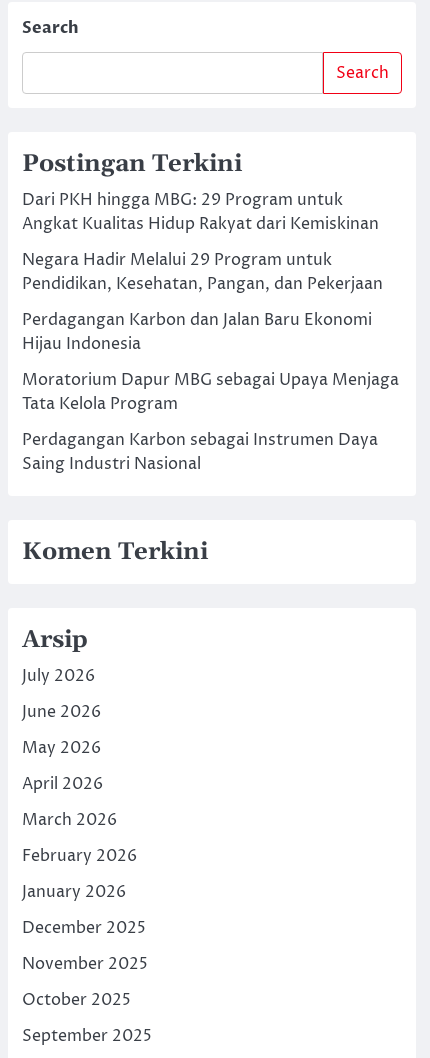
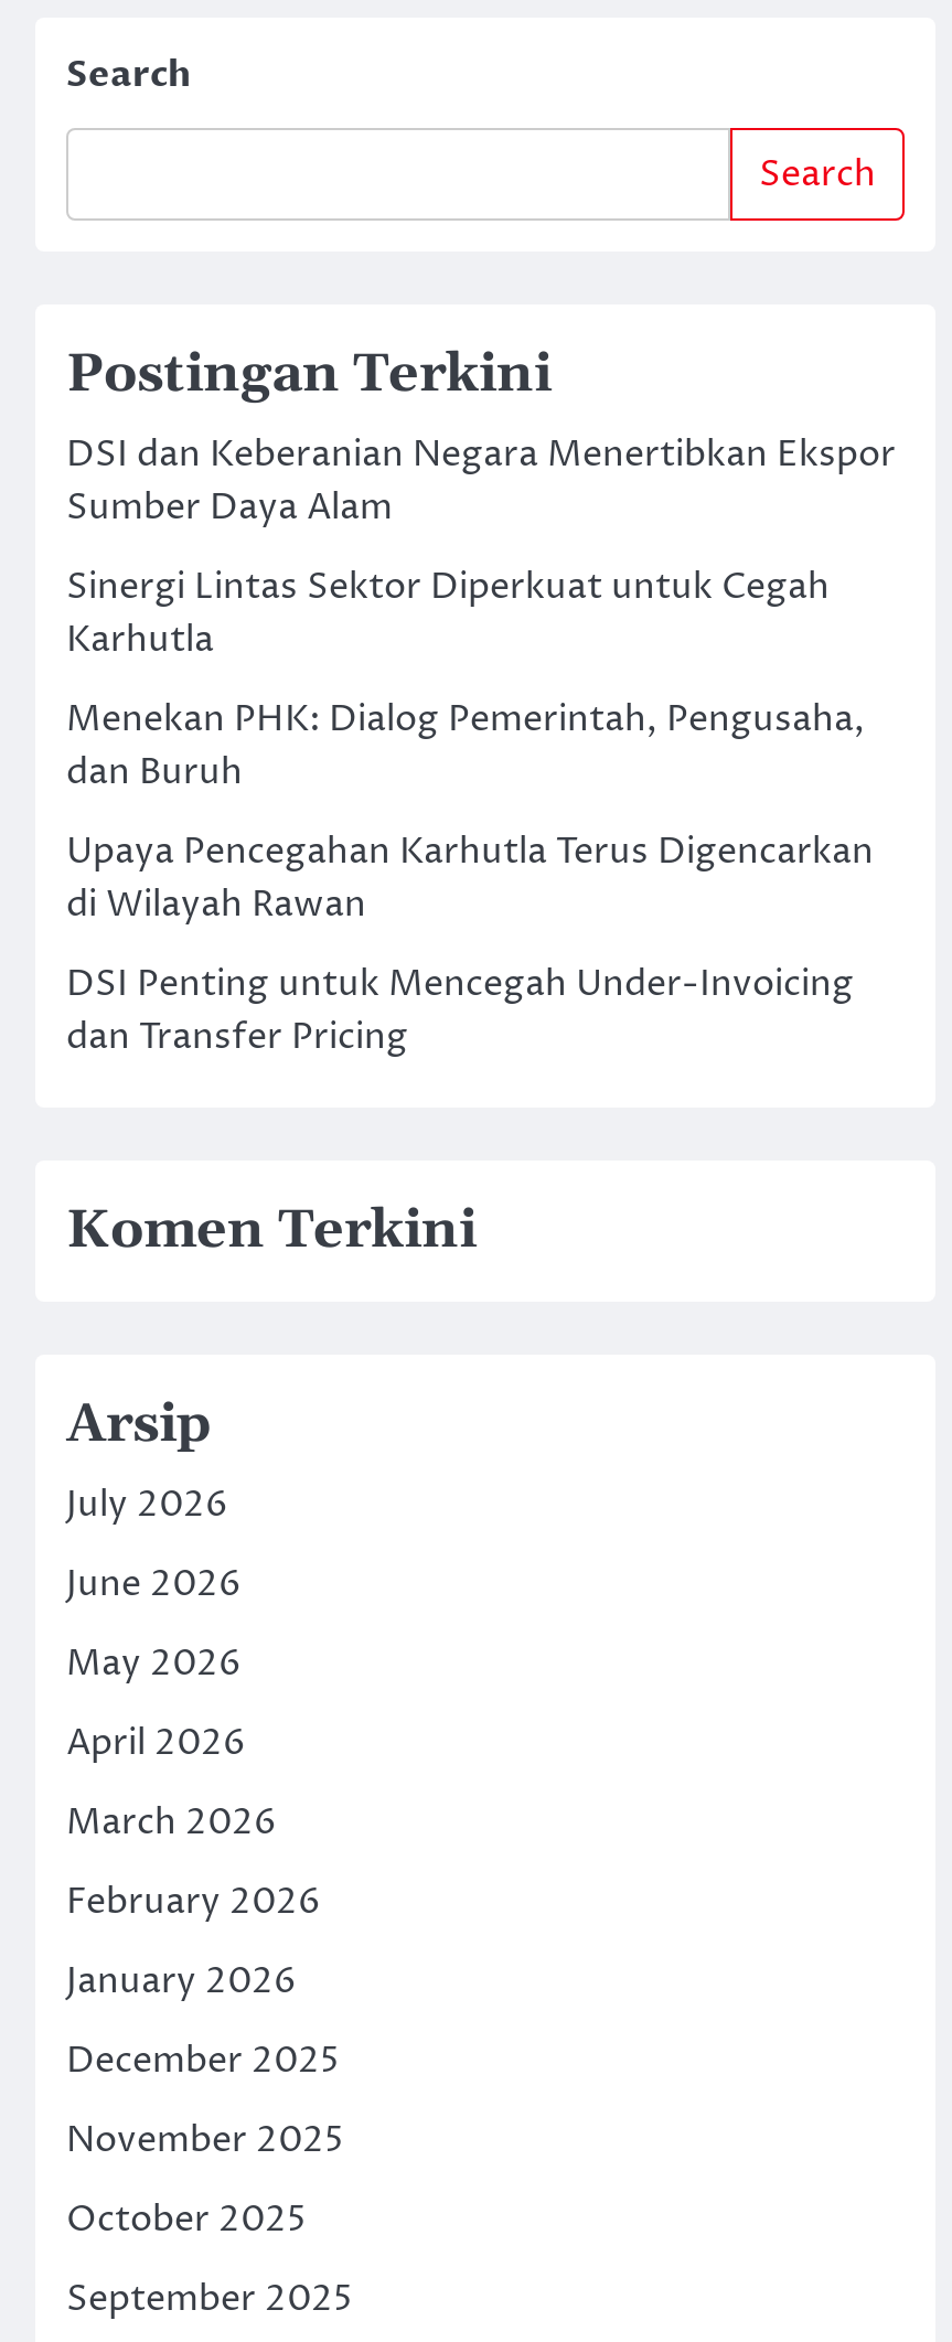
[22,189,379,235] Dari PKH hingga MBG: 29 Program untuk | Angkat Kualitas Hidup Rakyat dari Kemiskinan -> [66,430,896,532] DSI dan Keberanian Negara Menertibkan Ekspor | Sumber Daya Alam
[22,249,383,295] Negara Hadir Melalui 29 Program untuk | Pendidikan, Kesehatan, Pangan, dan Pekerjaan -> [66,563,830,664] Sinergi Lintas Sektor Diperkuat untuk Cegah | Karhutla
[22,309,372,355] Perdagangan Karbon dan Jalan Baru Ekonomi | Hijau Indonesia -> [66,695,865,797] Menekan PHK: Dialog Pemerintah, Pengusaha, | dan Buruh
[22,369,399,415] Moratorium Dapur MBG sebagai Upaya Menjaga | Tata Kelola Program -> [66,828,874,929] Upaya Pencegahan Karhutla Terus Digencarkan | di Wilayah Rawan
[22,429,378,475] Perdagangan Karbon sebagai Instrumen Daya | Saing Industri Nasional -> [66,960,854,1061] DSI Penting untuk Mencegah Under-Invoicing | dan Transfer Pricing

